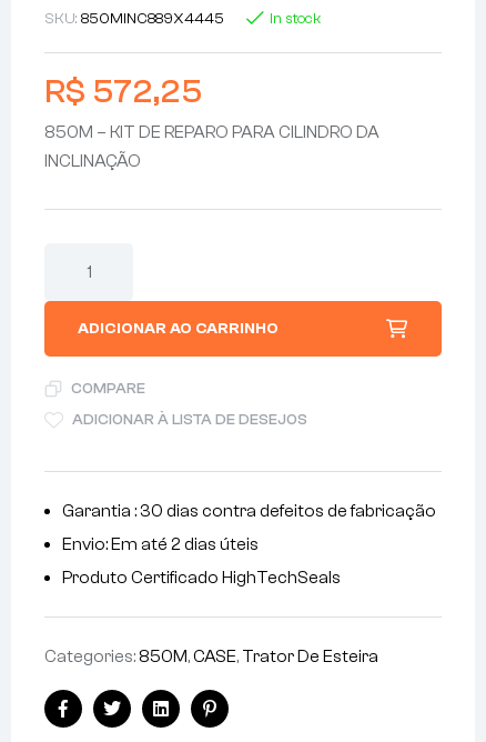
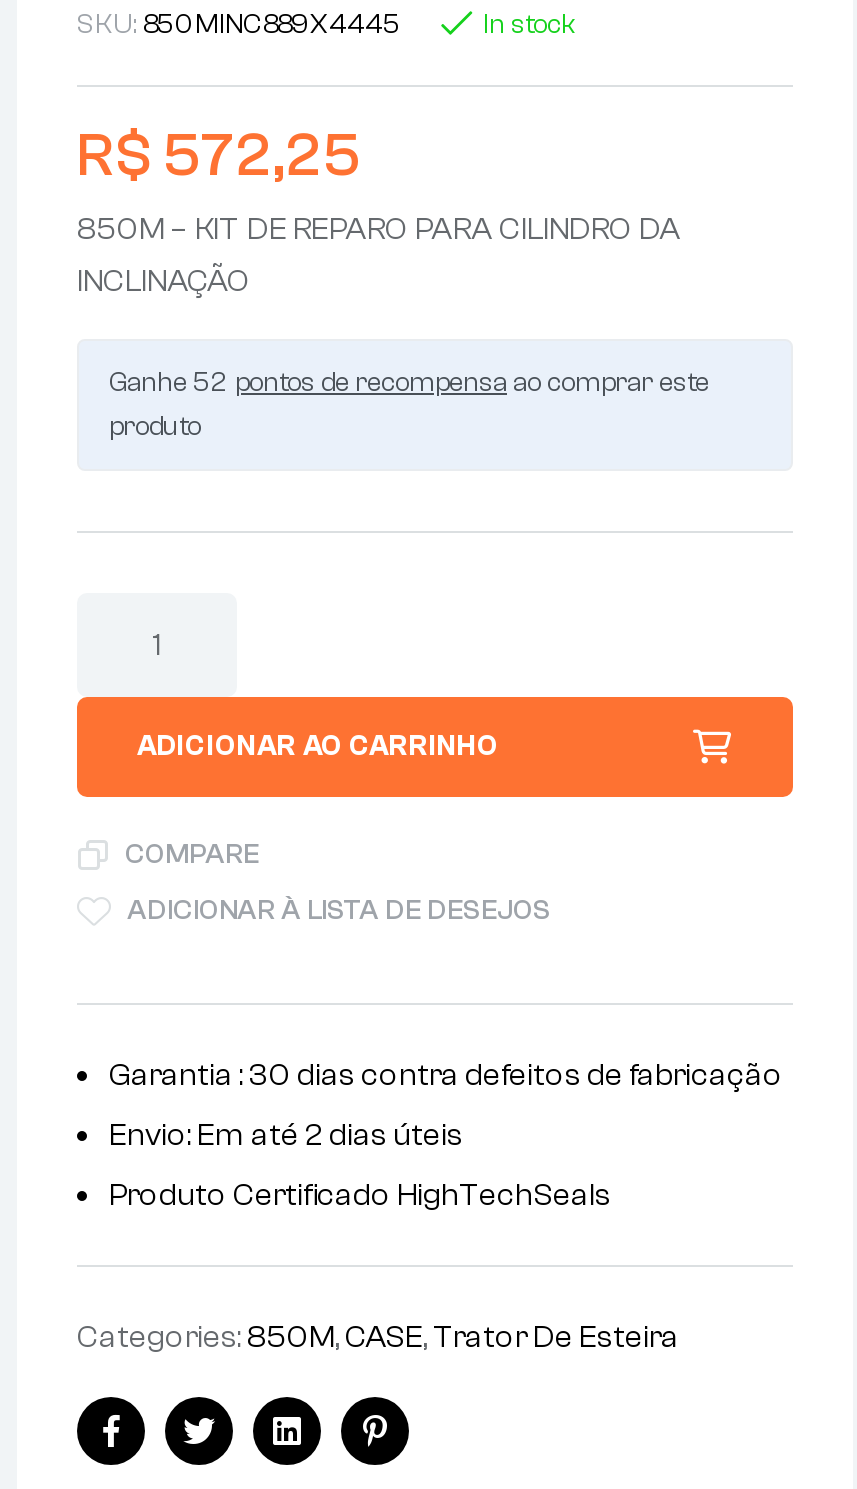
none -> [109,367,709,443] Ganhe 52 pontos de recompensa ao comprar este | produto

